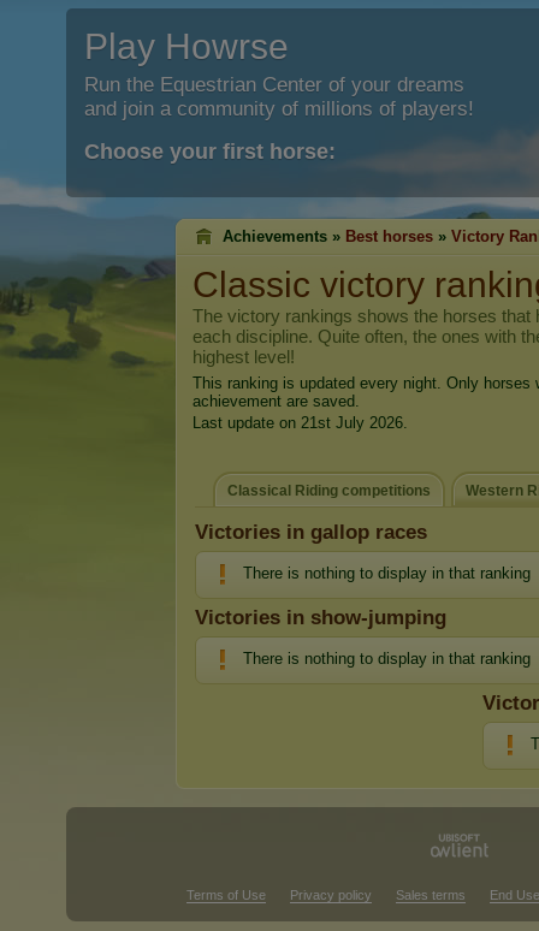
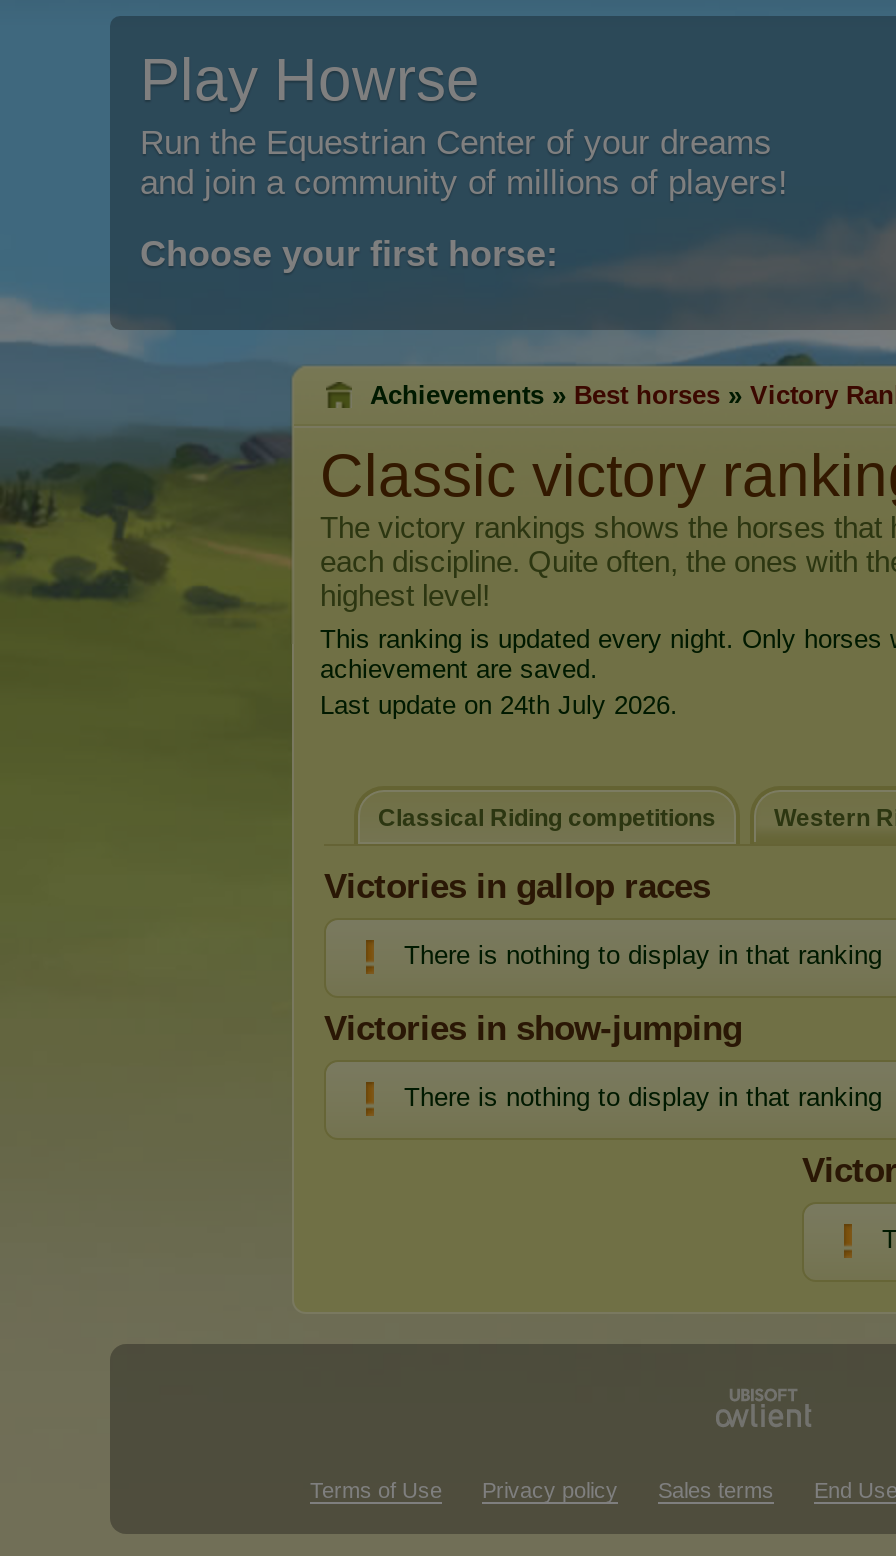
[192,414,408,432] Last update on 21st July 2026. -> [320,690,678,720] Last update on 24th July 2026.

